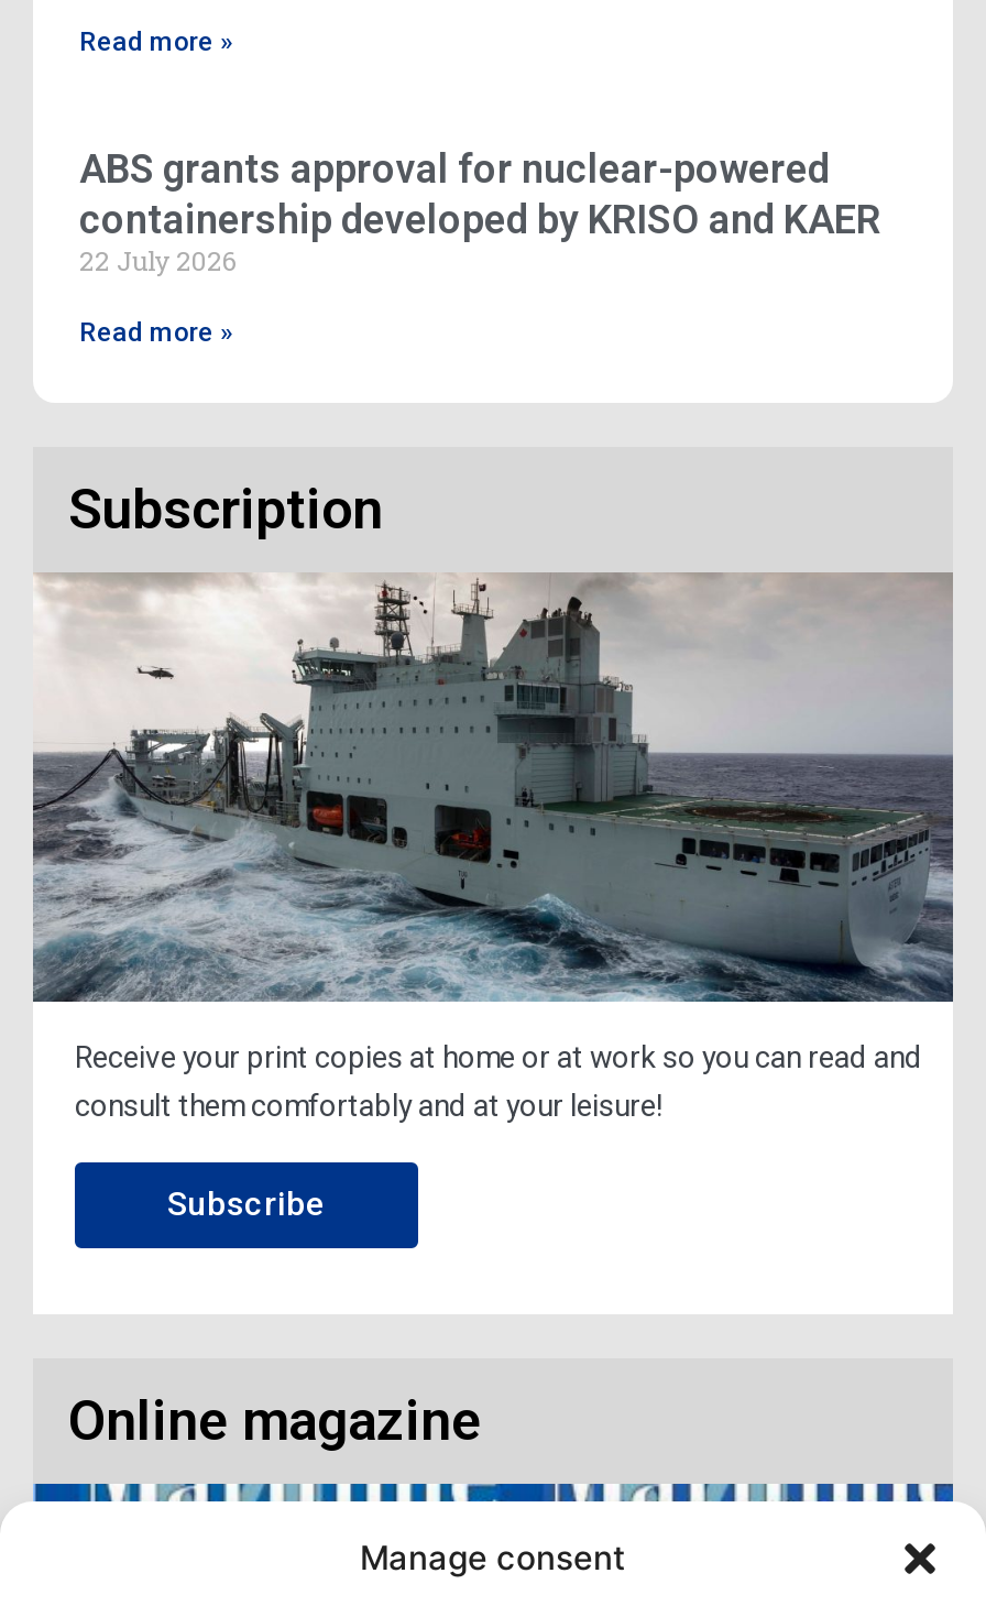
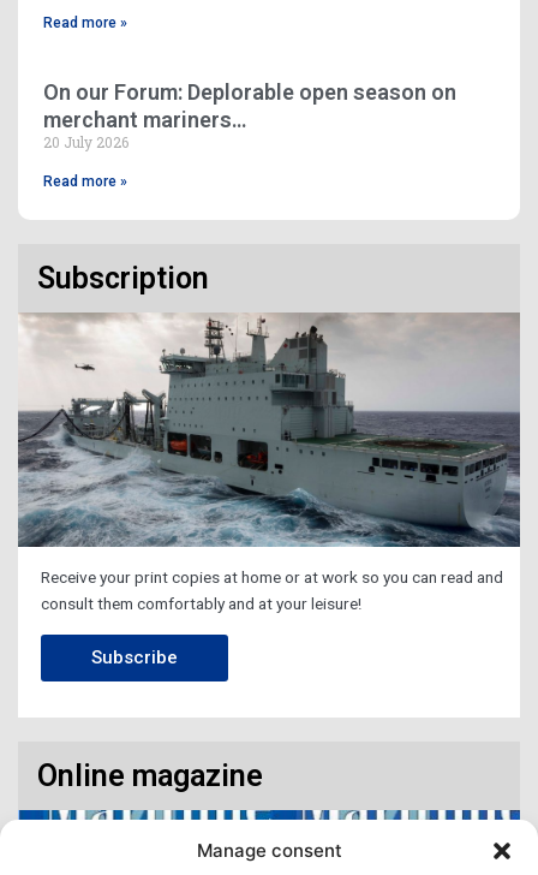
[79,146,880,278] ABS grants approval for nuclear-powered | containership developed by KRISO and KAER | 22 July 2026 -> [43,80,456,152] On our Forum: Deplorable open season on | merchant mariners… | 20 July 2026

